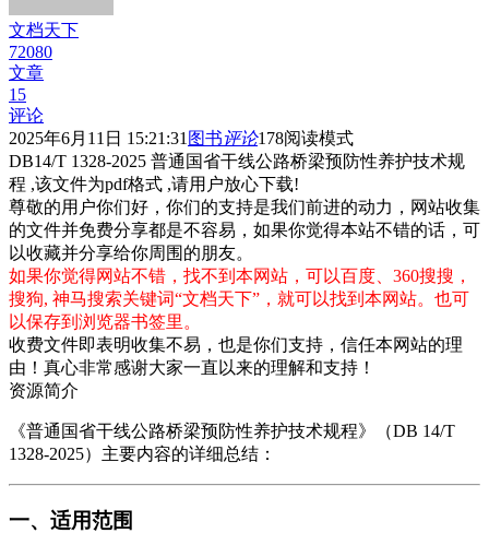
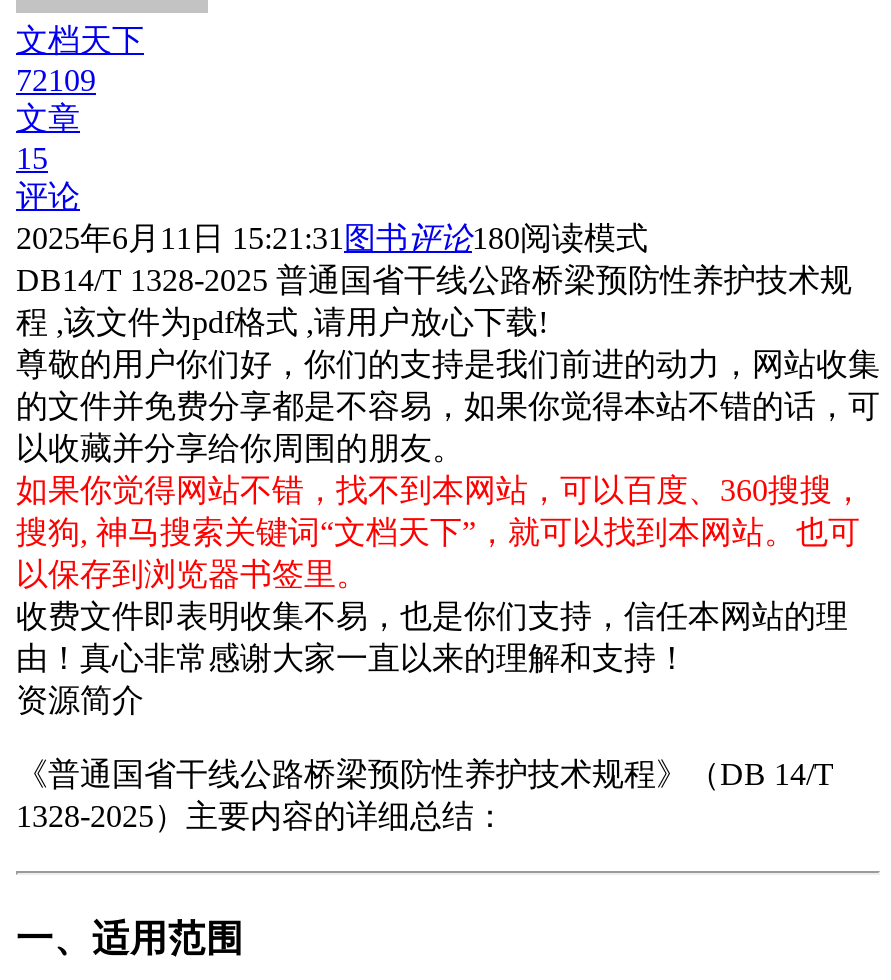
[9,43,52,61] 72080 -> [16,64,96,98] 72109
[9,129,354,148] 2025年6月11日 15:21:31图书评论178阅读模式 -> [16,222,648,256] 2025年6月11日 15:21:31图书评论180阅读模式

